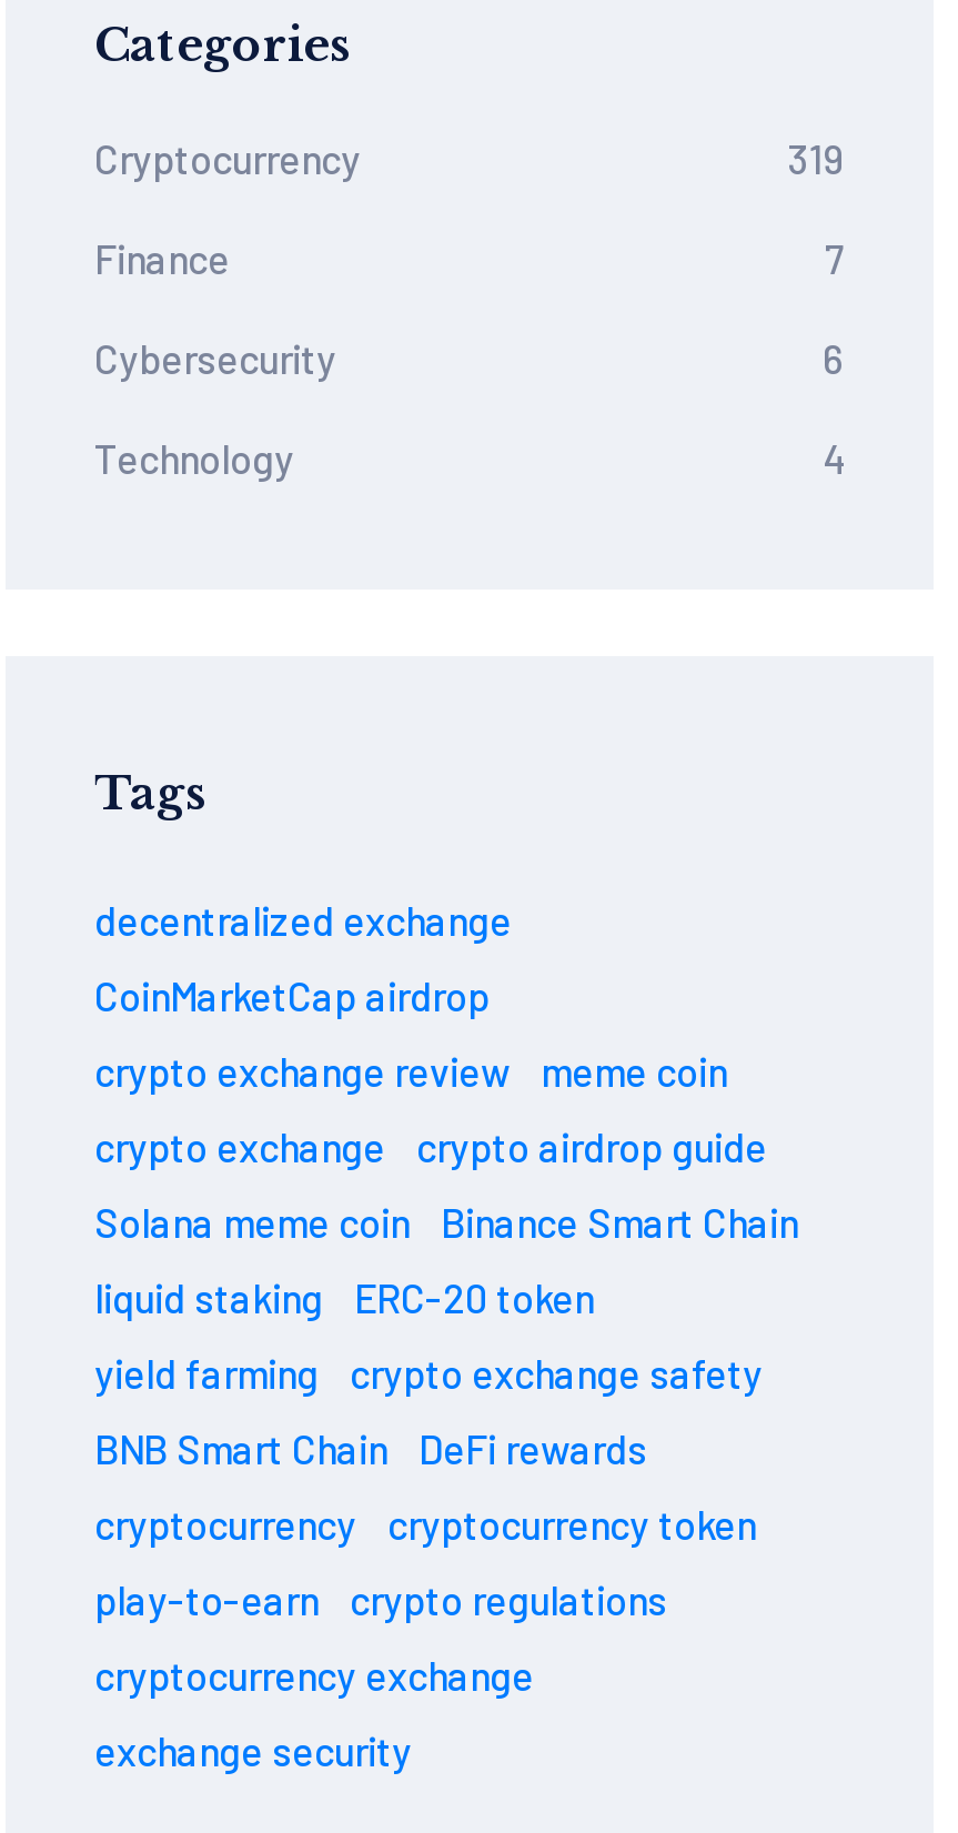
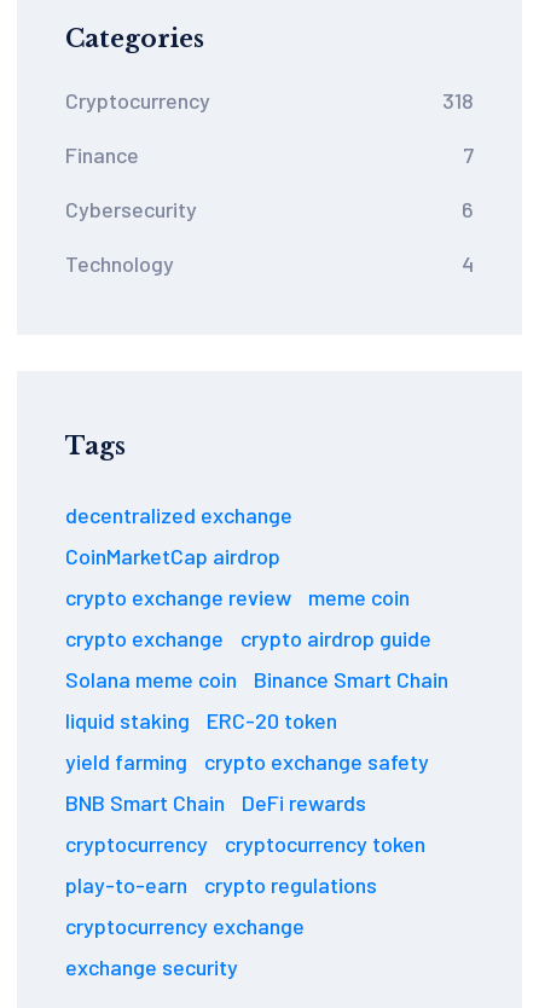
[787,135,845,184] 319 -> [442,87,474,114] 318

